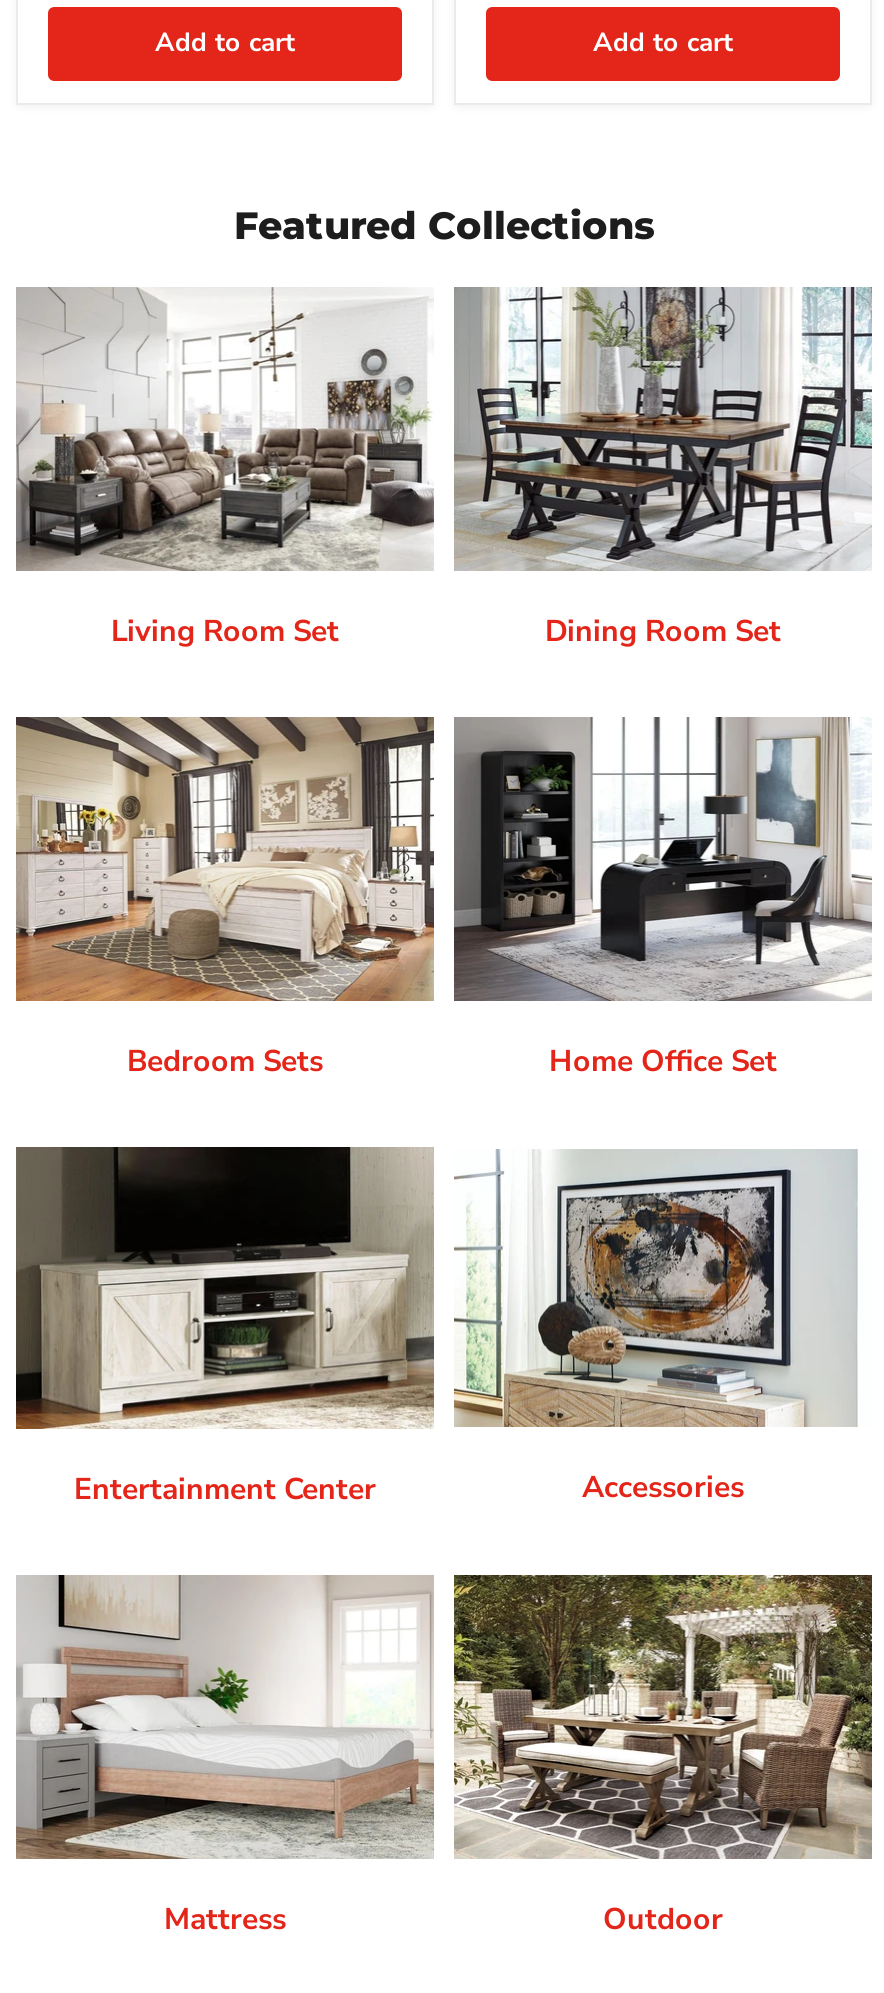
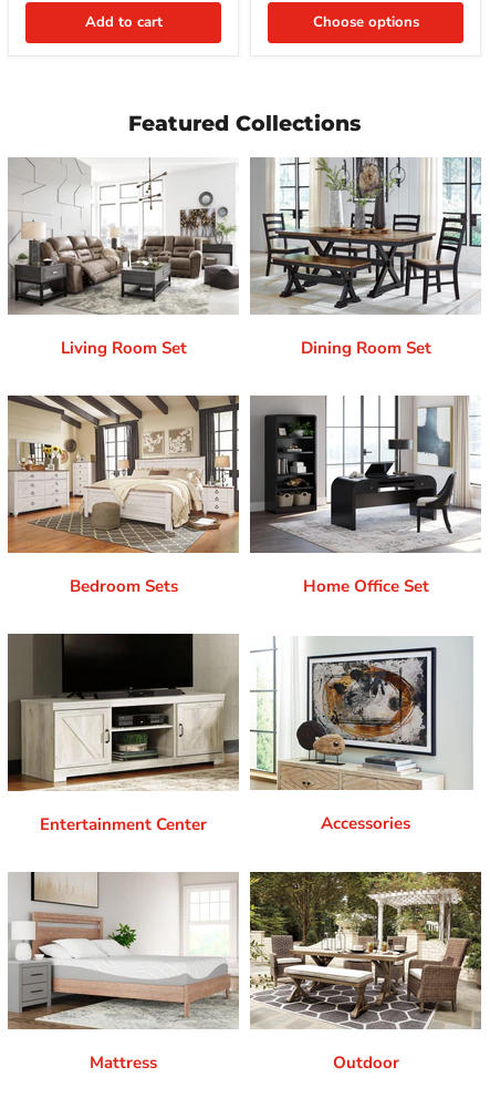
[593,25,733,61] Add to cart -> [312,12,419,32] Choose options

